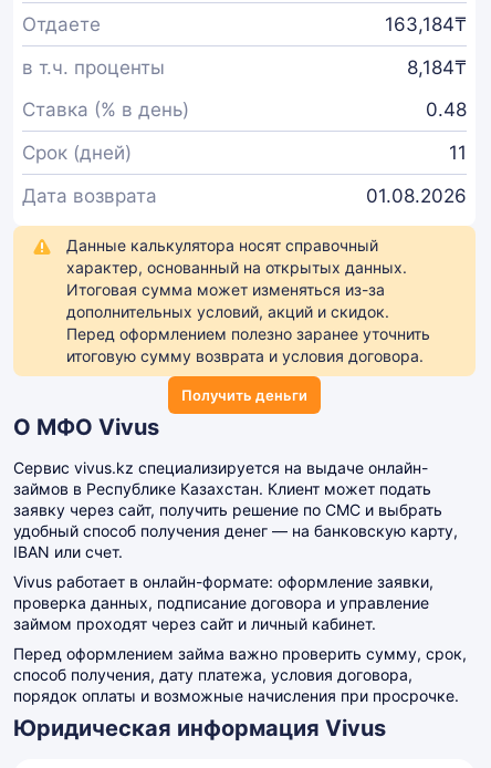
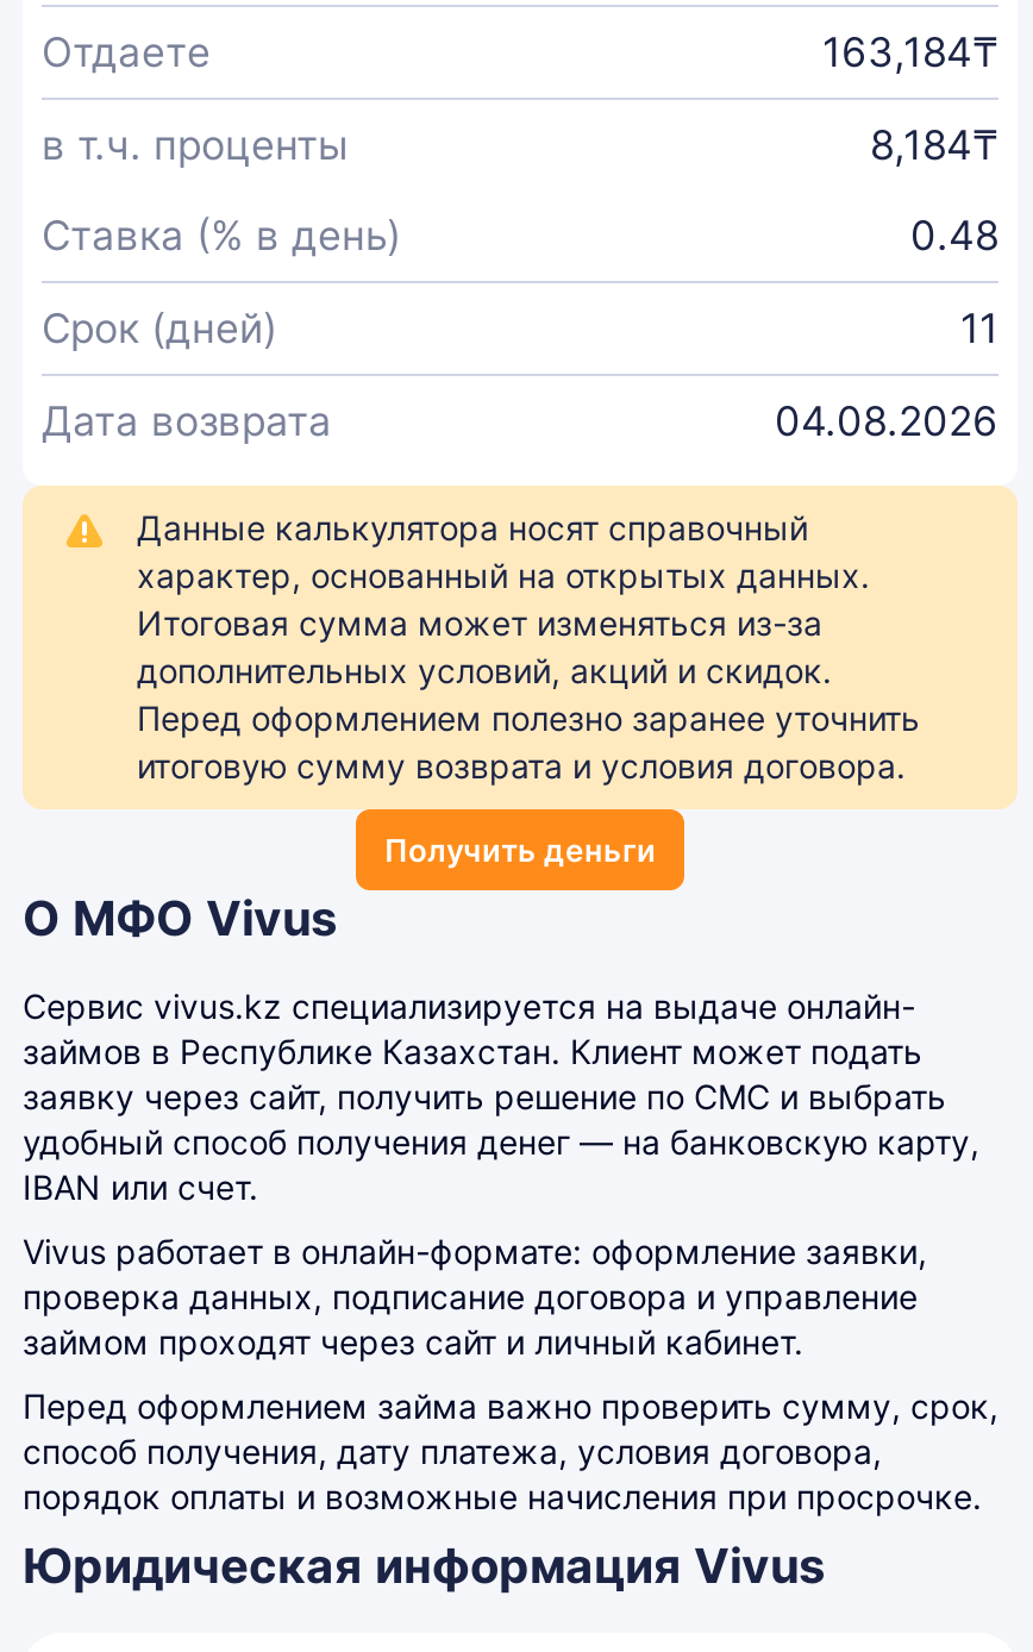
[366,185,467,207] 01.08.2026 -> [775,397,998,445] 04.08.2026

